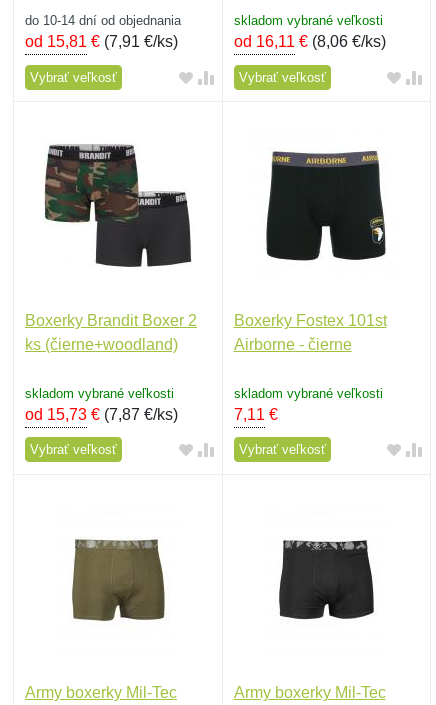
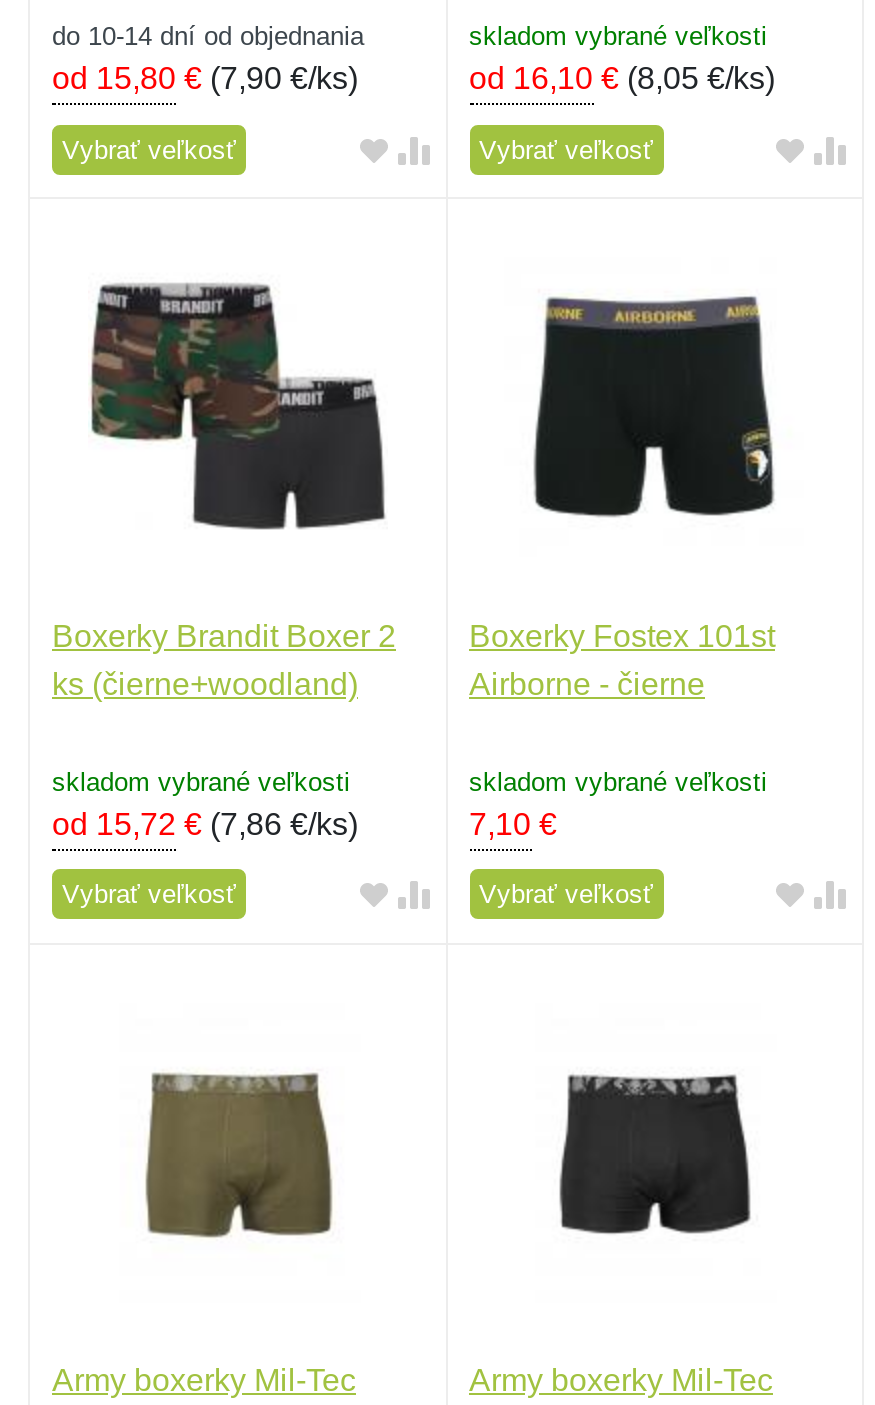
[25,33,178,50] od 15,81 €(7,91 €/ks) -> [52,61,358,95] od 15,80 €(7,90 €/ks)
[233,33,385,50] od 16,11 €(8,06 €/ks) -> [469,61,775,95] od 16,10 €(8,05 €/ks)
[25,406,178,423] od 15,73 €(7,87 €/ks) -> [52,806,358,840] od 15,72 €(7,86 €/ks)
[233,406,277,423] 7,11 € -> [469,806,557,840] 7,10 €

